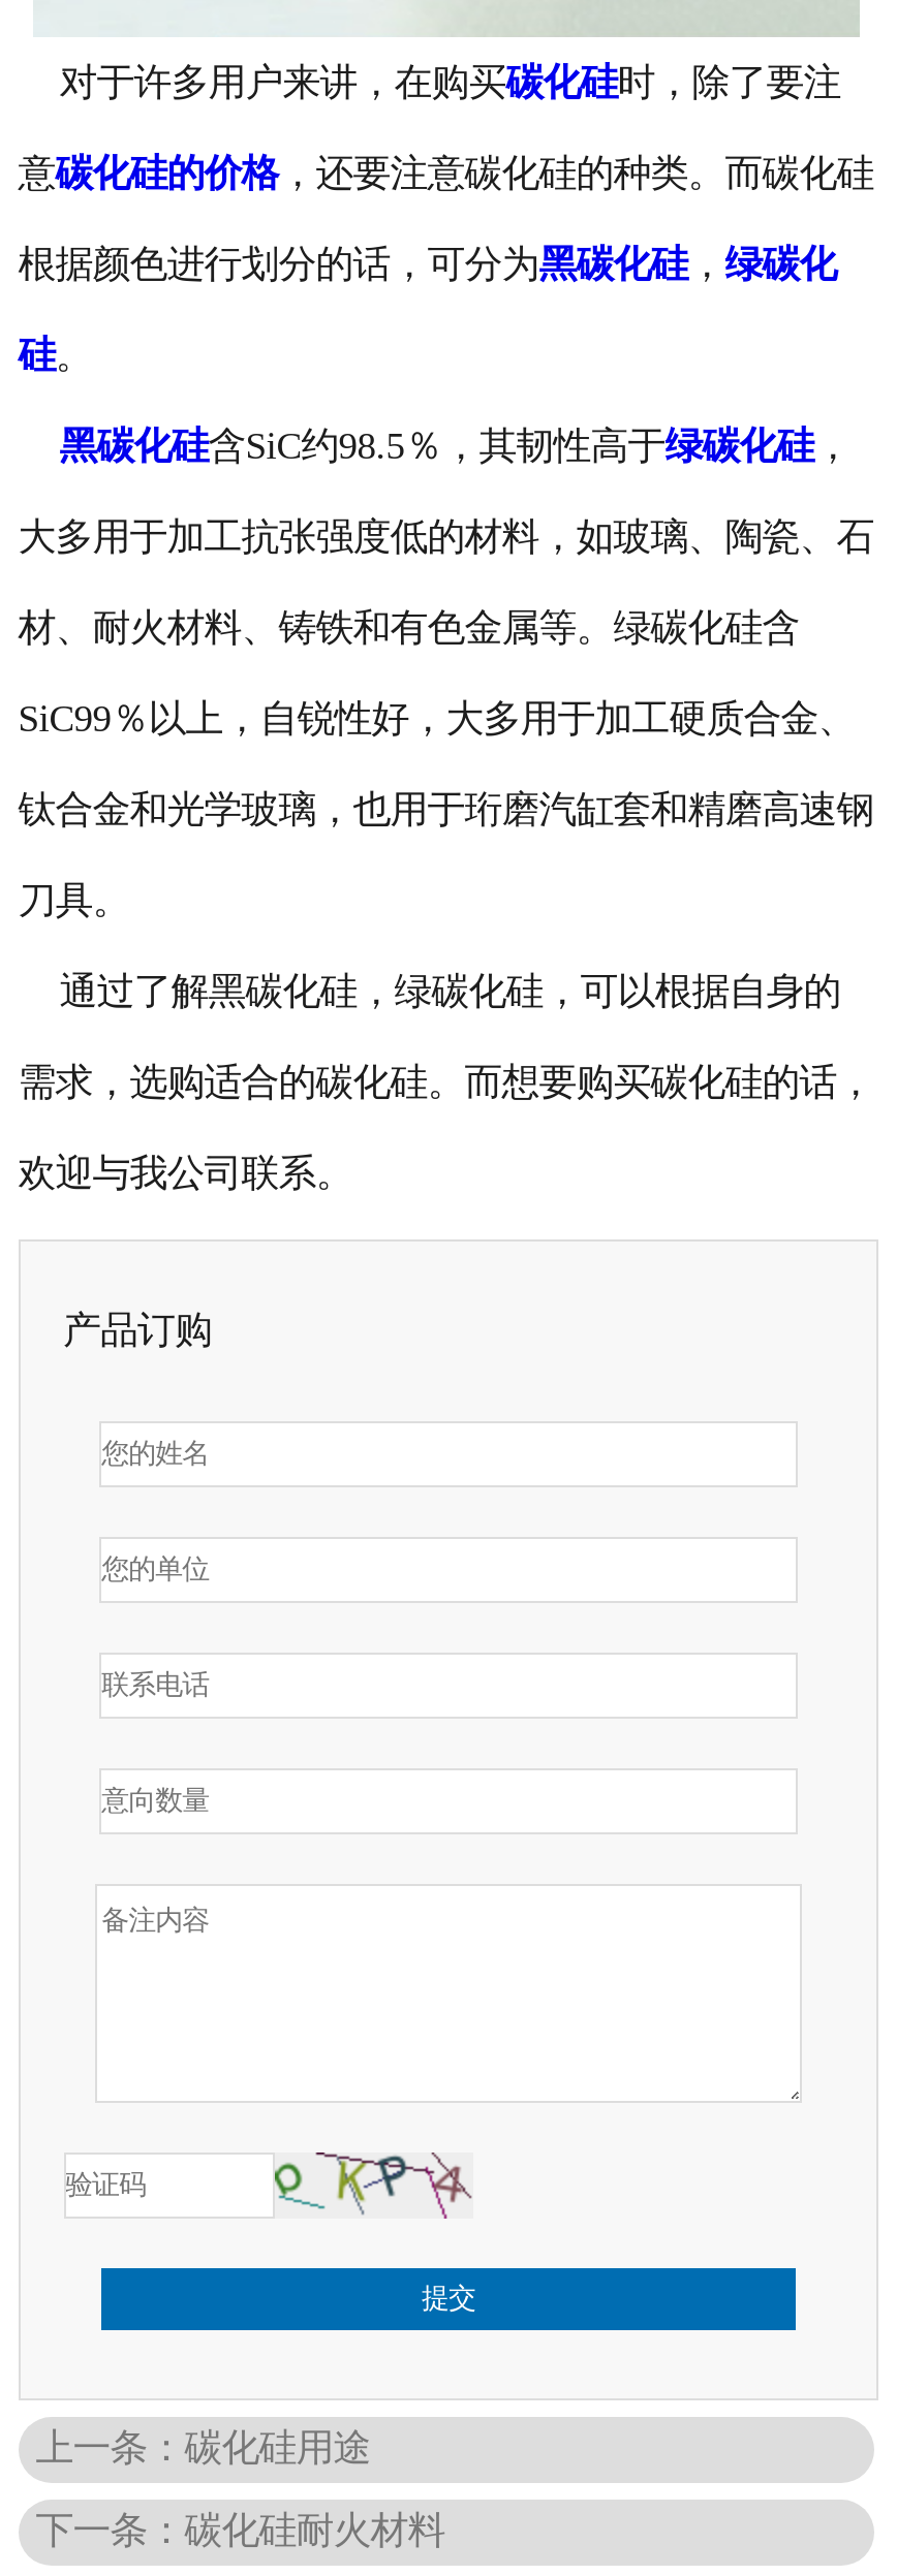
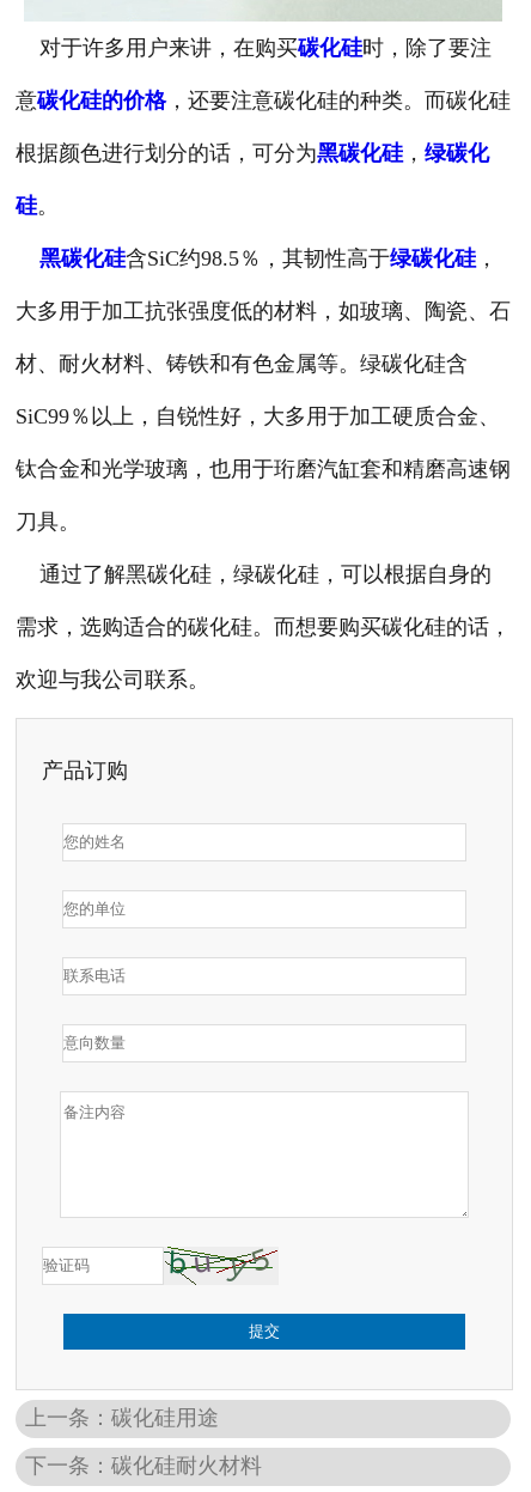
[273,2150,471,2219] [image] -> [164,1246,277,1285] [image]

